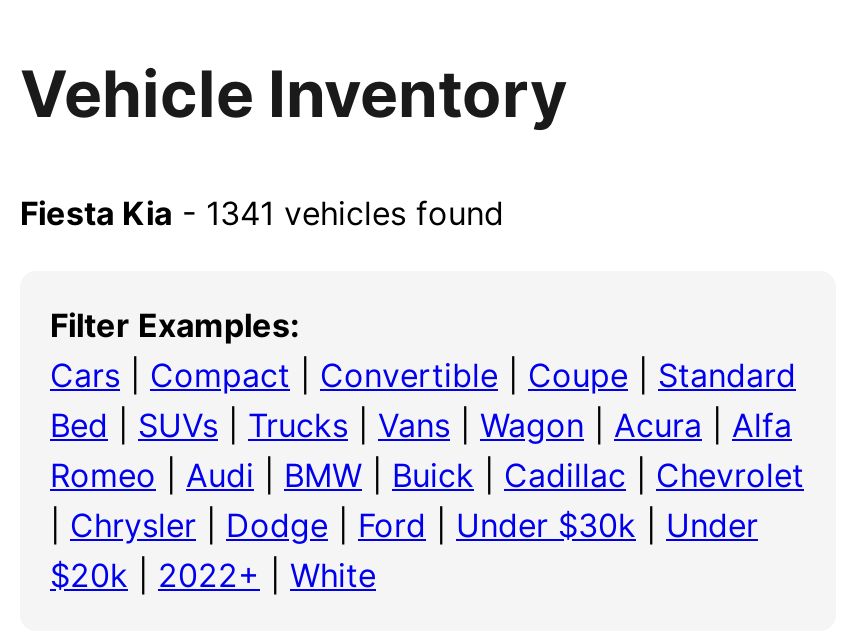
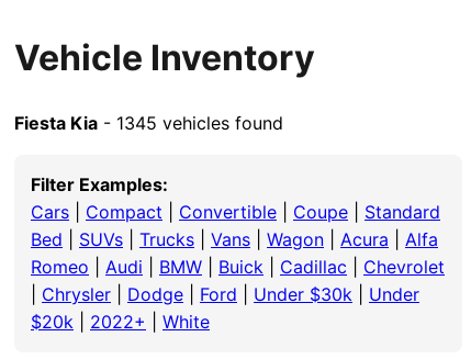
[20,193,504,233] Fiesta Kia - 1341 vehicles found -> [14,112,283,134] Fiesta Kia - 1345 vehicles found

